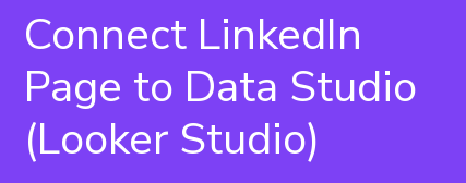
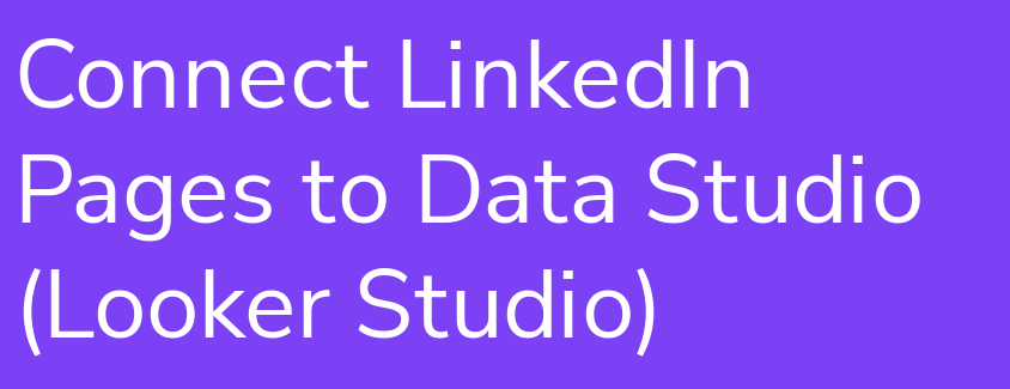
[24,58,417,117] Page to Data Studio -> [14,127,924,256] Pages to Data Studio

